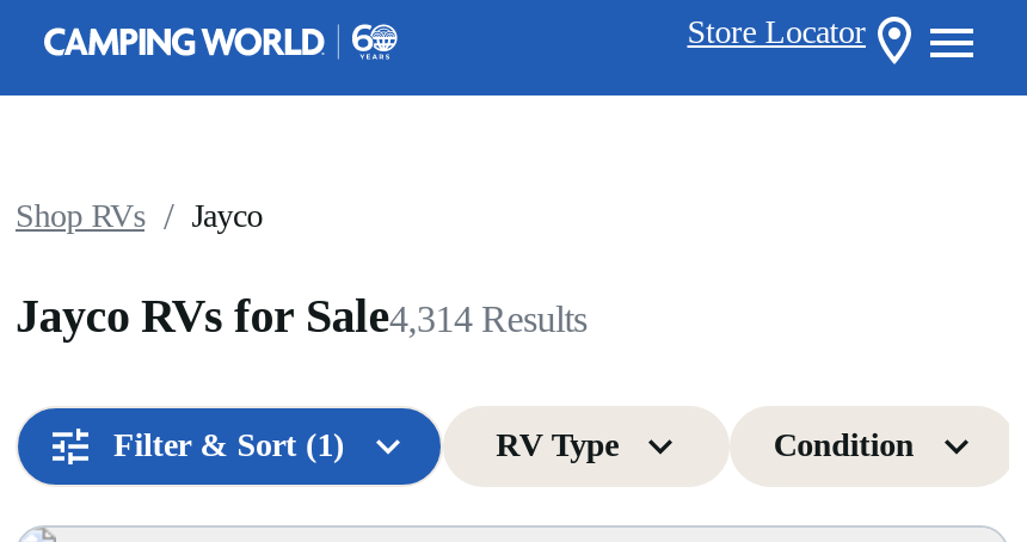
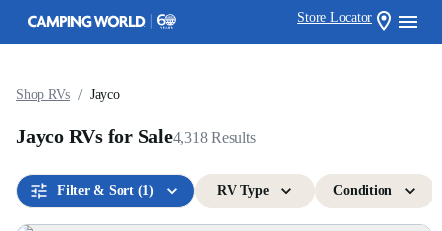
[16,289,587,341] Jayco RVs for Sale4,314 Results -> [16,125,255,147] Jayco RVs for Sale4,318 Results

